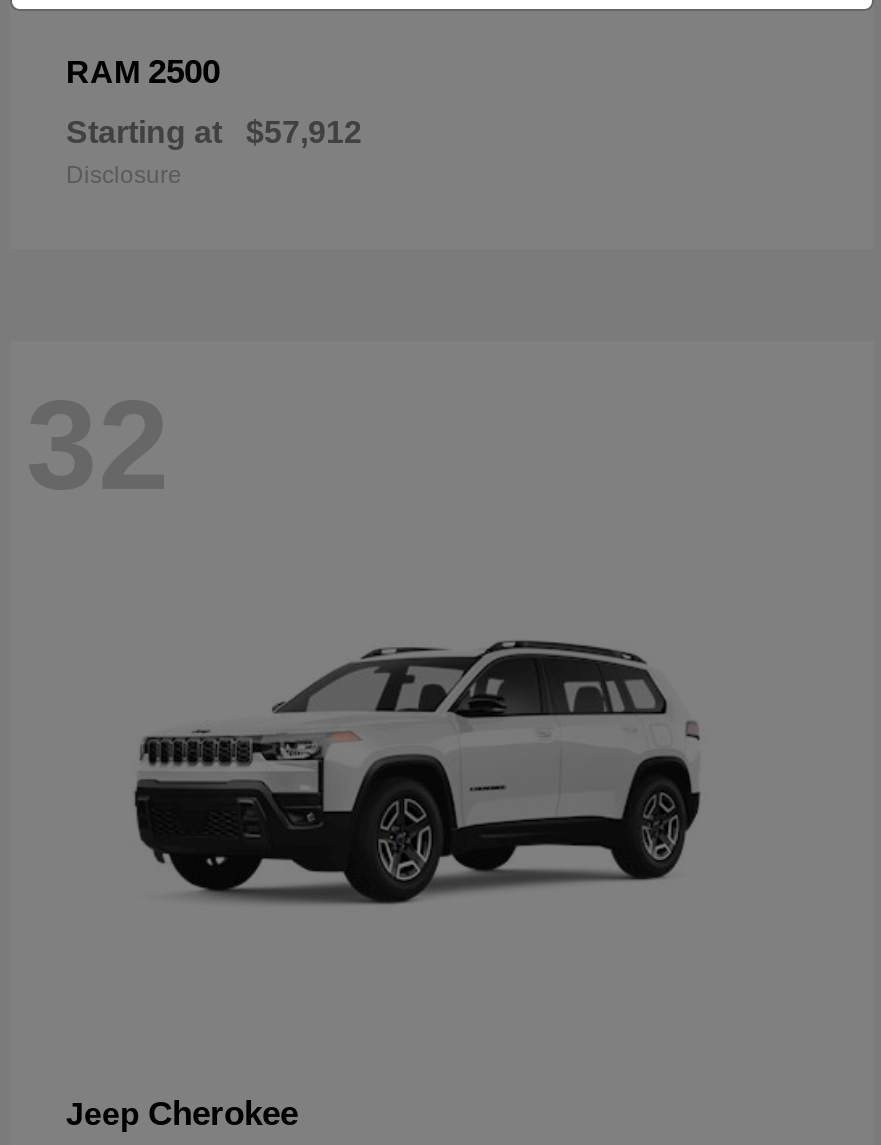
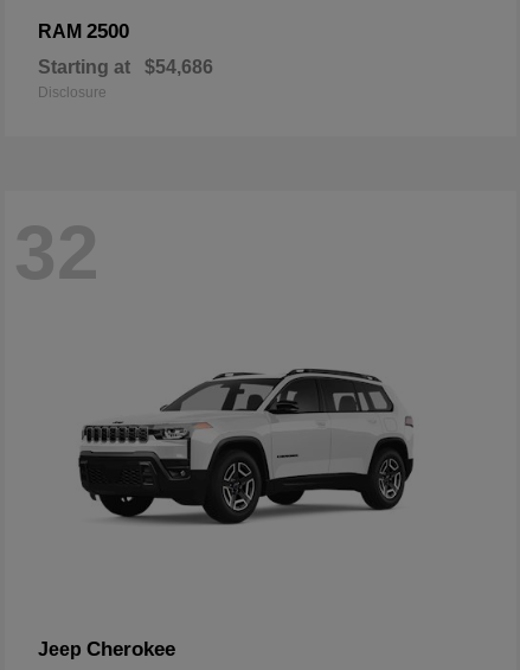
[66,115,362,149] Starting at $57,912 -> [38,57,213,77] Starting at $54,686

